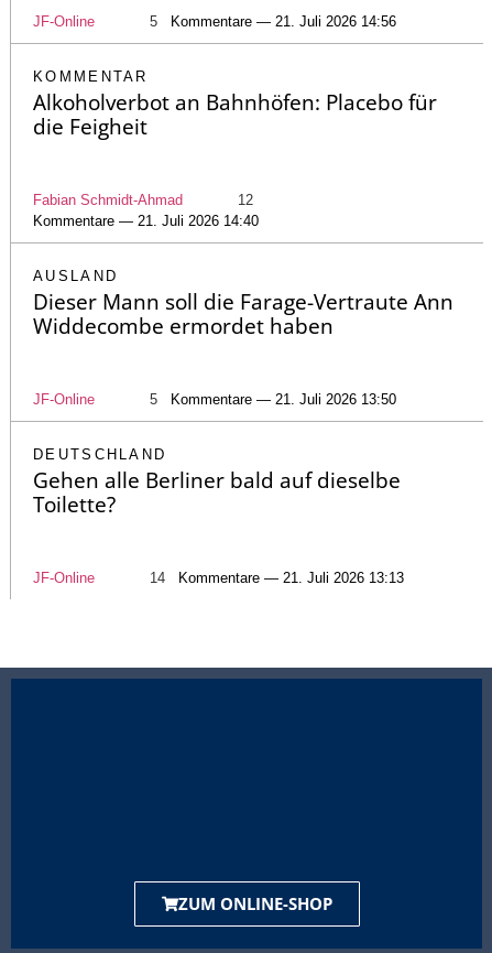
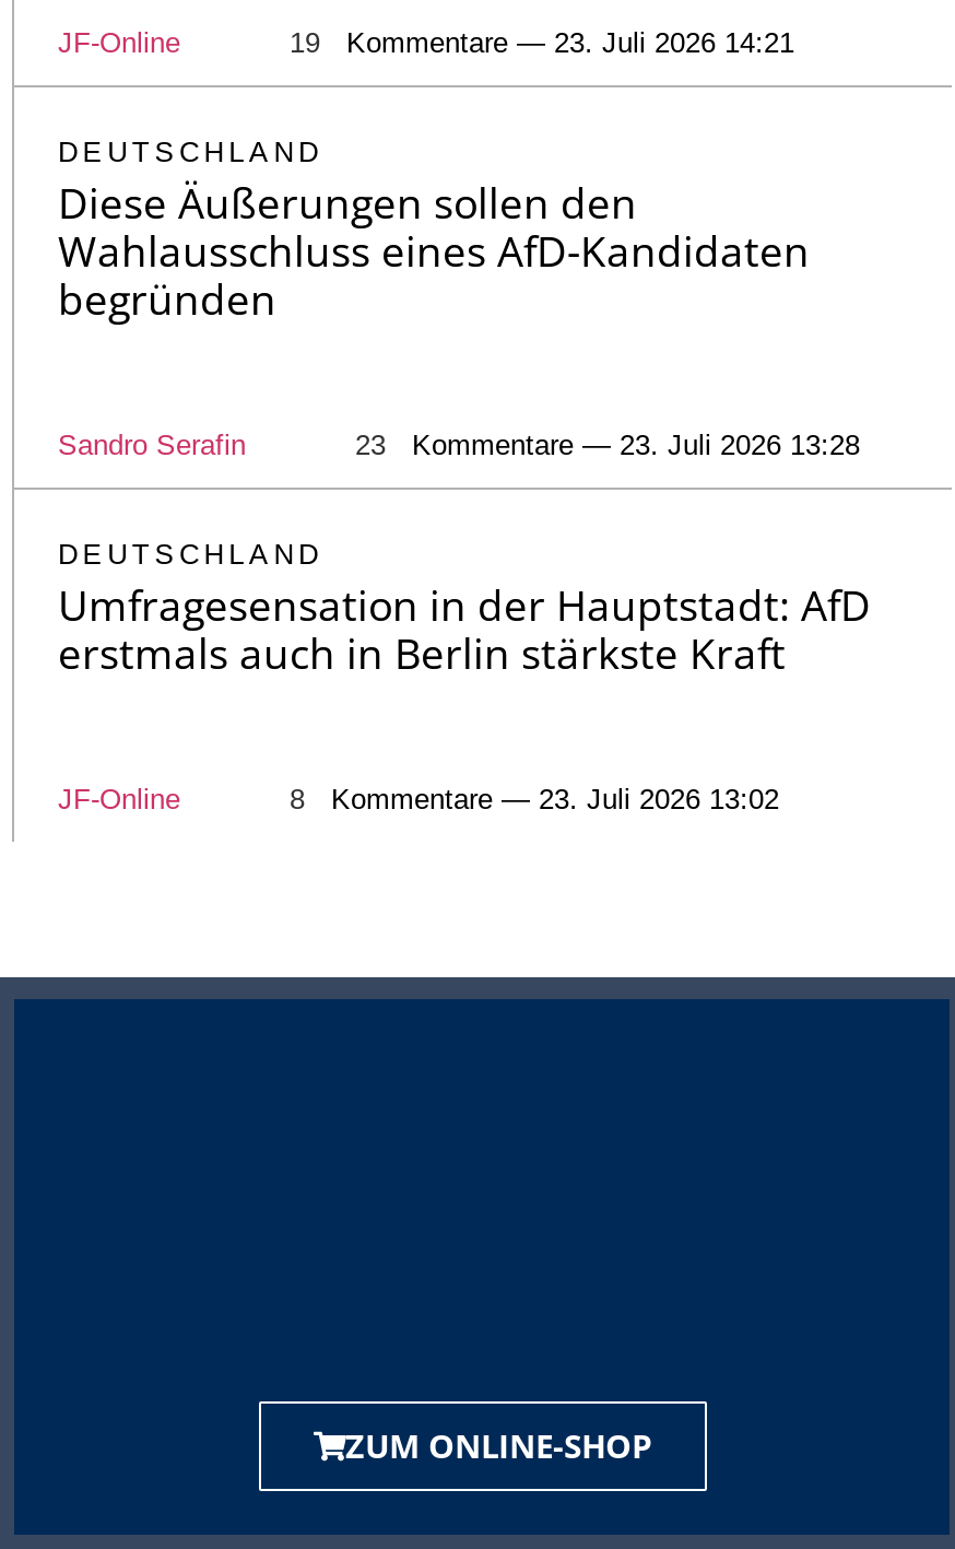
[145,13,396,30] 5 | Kommentare — 21. Juli 2026 14:56 -> [281,26,794,59] 19 | Kommentare — 23. Juli 2026 14:21
[33,68,437,141] KOMMENTAR | Alkoholverbot an Bahnhöfen: Placebo für | die Feigheit -> [58,136,810,328] DEUTSCHLAND | Diese Äußerungen sollen den | Wahlausschluss eines AfD-Kandidaten | begründen
[33,192,259,229] Fabian Schmidt-Ahmad | 12 | Kommentare — 21. Juli 2026 14:40 -> [58,429,860,462] Sandro Serafin | 23 | Kommentare — 23. Juli 2026 13:28
[33,268,453,341] AUSLAND | Dieser Mann soll die Farage-Vertraute Ann | Widdecombe ermordet haben -> [58,538,871,682] DEUTSCHLAND | Umfragesensation in der Hauptstadt: AfD | erstmals auch in Berlin stärkste Kraft
[33,391,404,586] 5 | Kommentare — 21. Juli 2026 13:50 | DEUTSCHLAND | Gehen alle Berliner bald auf dieselbe | Toilette? | JF-Online | 14 | Kommentare — 21. Juli 2026 13:13 -> [281,783,779,816] 8 | Kommentare — 23. Juli 2026 13:02

